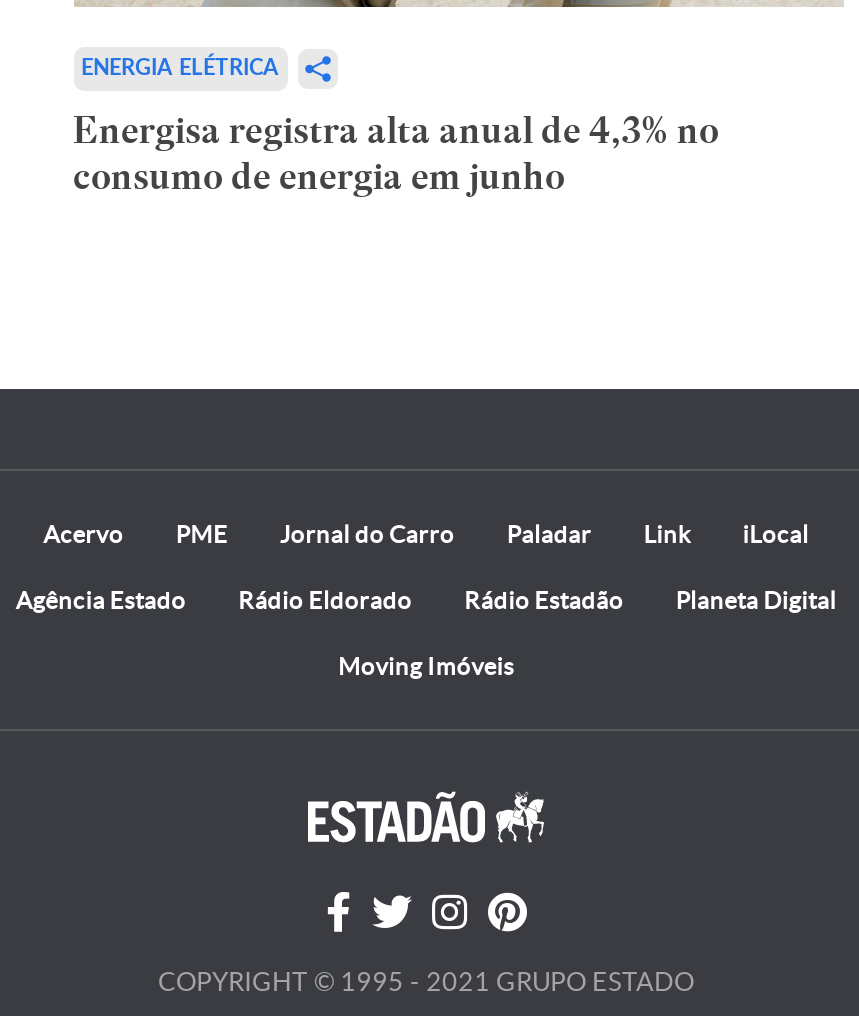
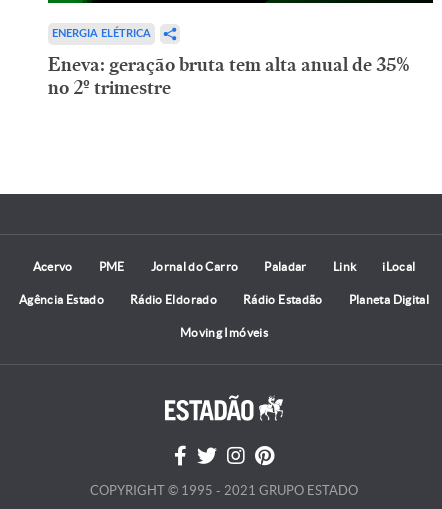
[73,107,719,199] Energisa registra alta anual de 4,3% no | consumo de energia em junho -> [47,53,409,99] Eneva: geração bruta tem alta anual de 35% | no 2º trimestre

